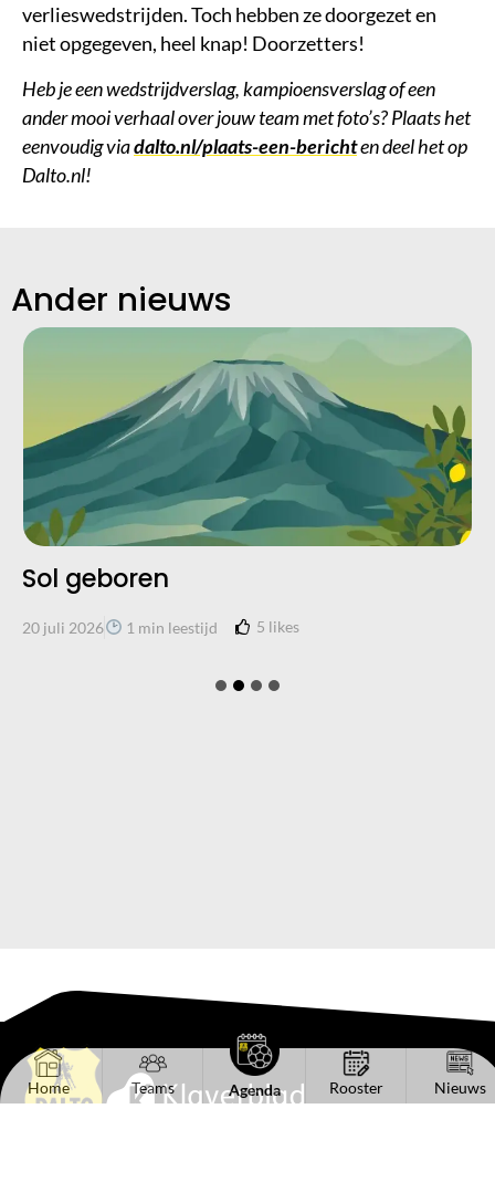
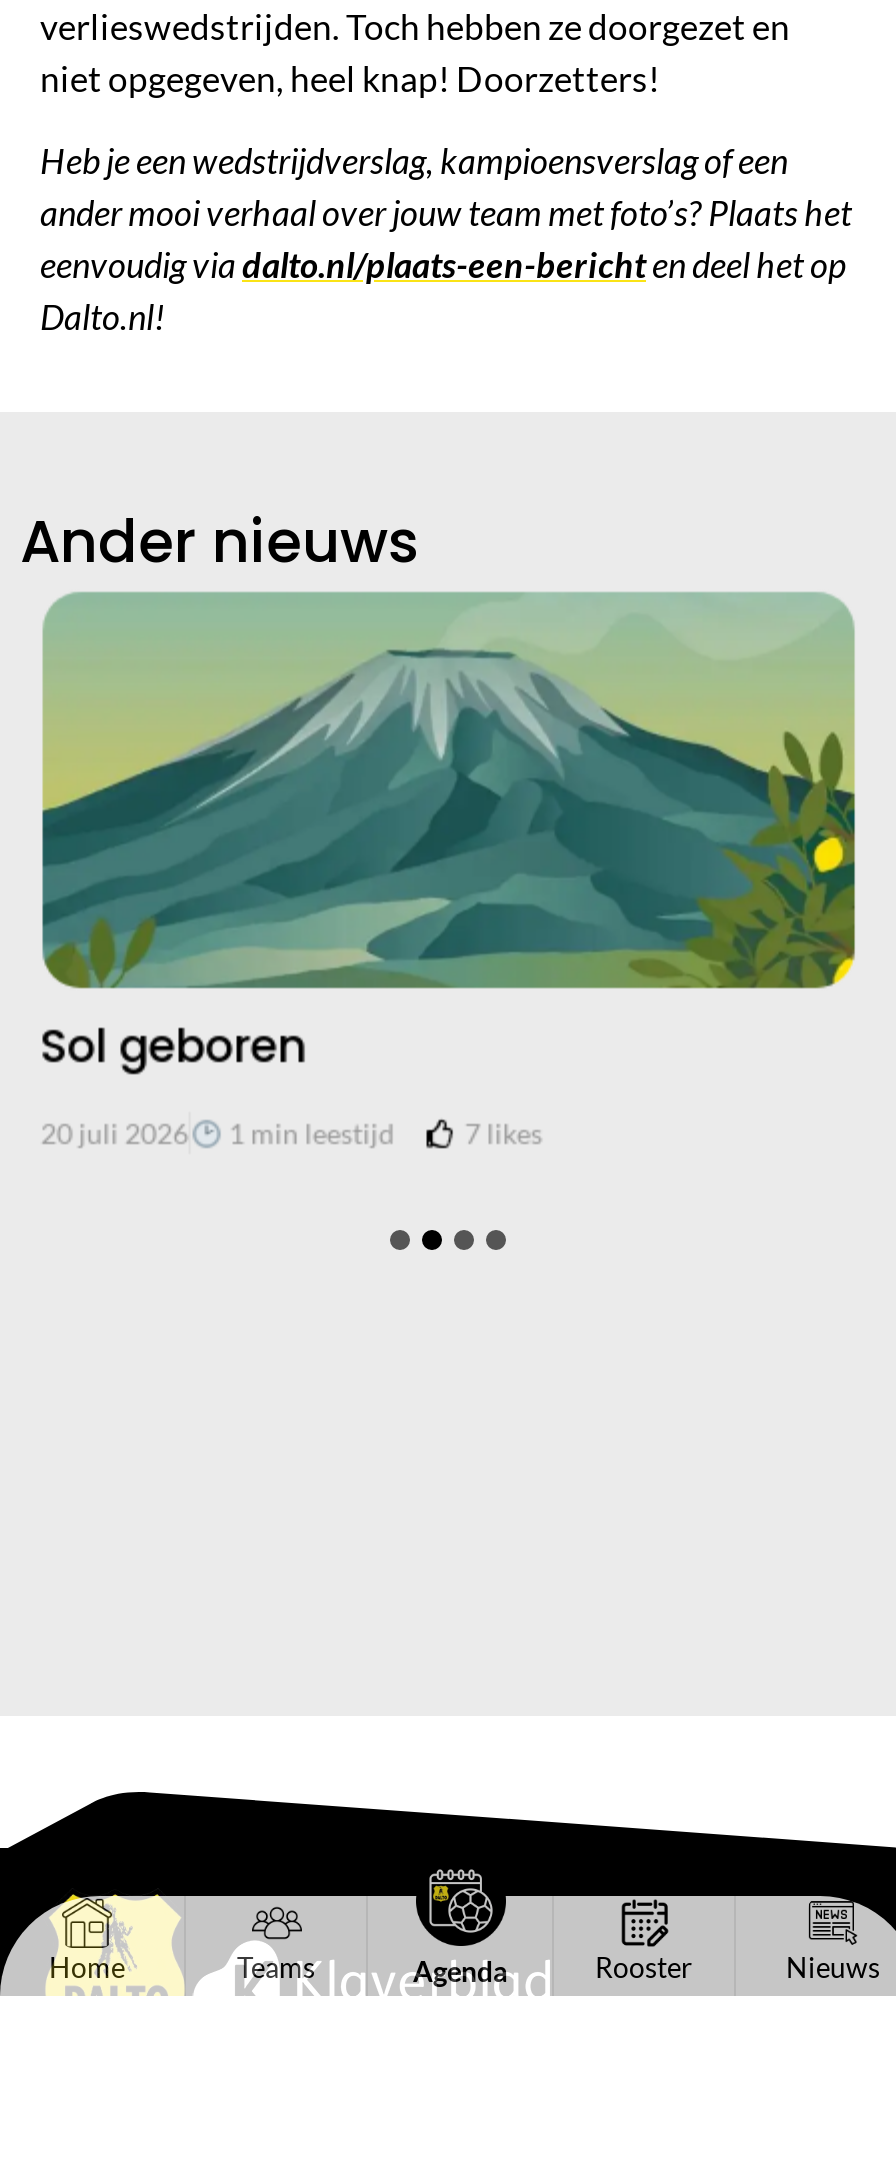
[256,617,299,636] 5 likes -> [464,1116,542,1150] 7 likes

